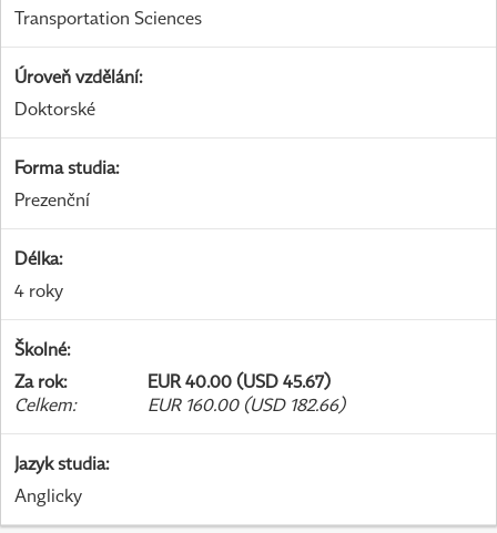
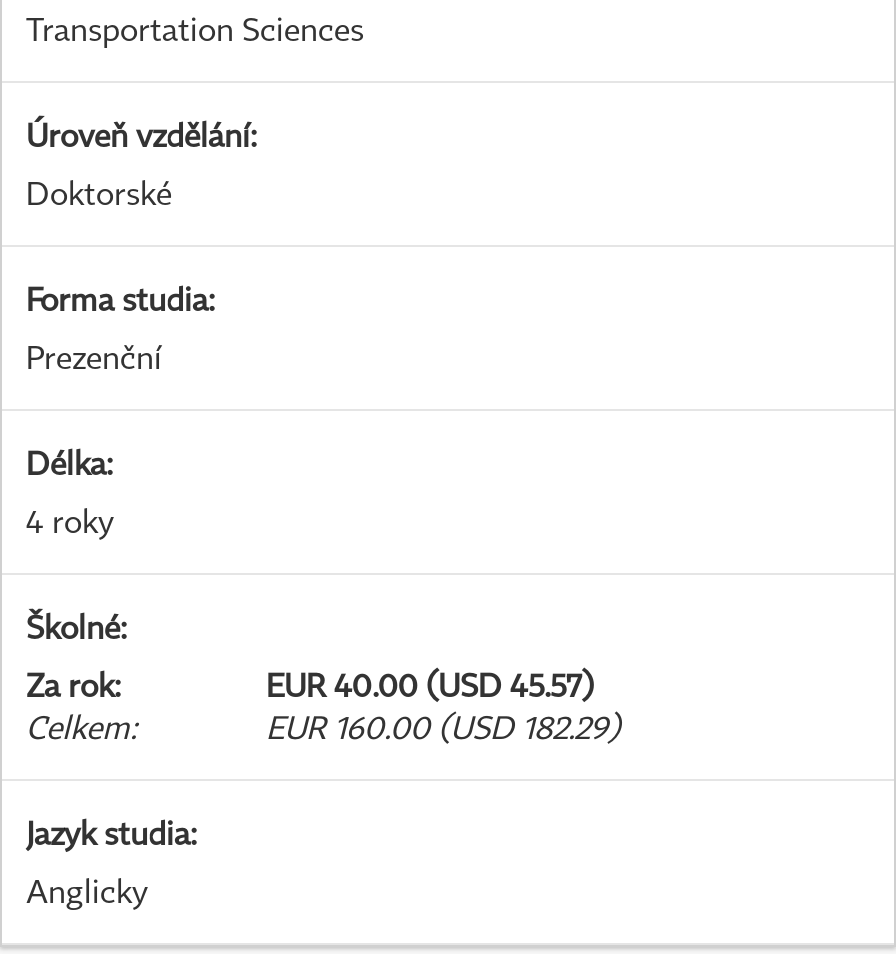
[148,370,331,392] EUR 40.00 (USD 45.67) -> [266,664,594,704] EUR 40.00 (USD 45.57)
[148,393,345,415] EUR 160.00 (USD 182.66) -> [266,706,620,746] EUR 160.00 (USD 182.29)

